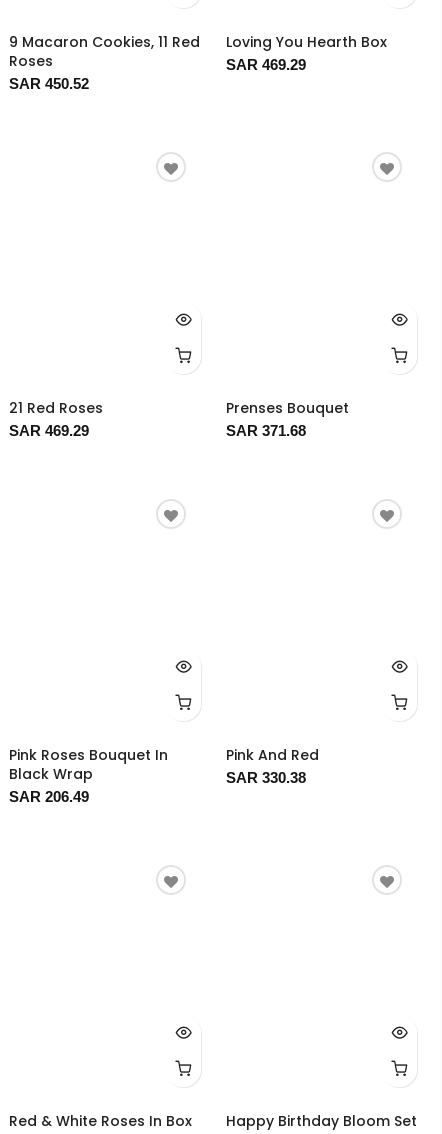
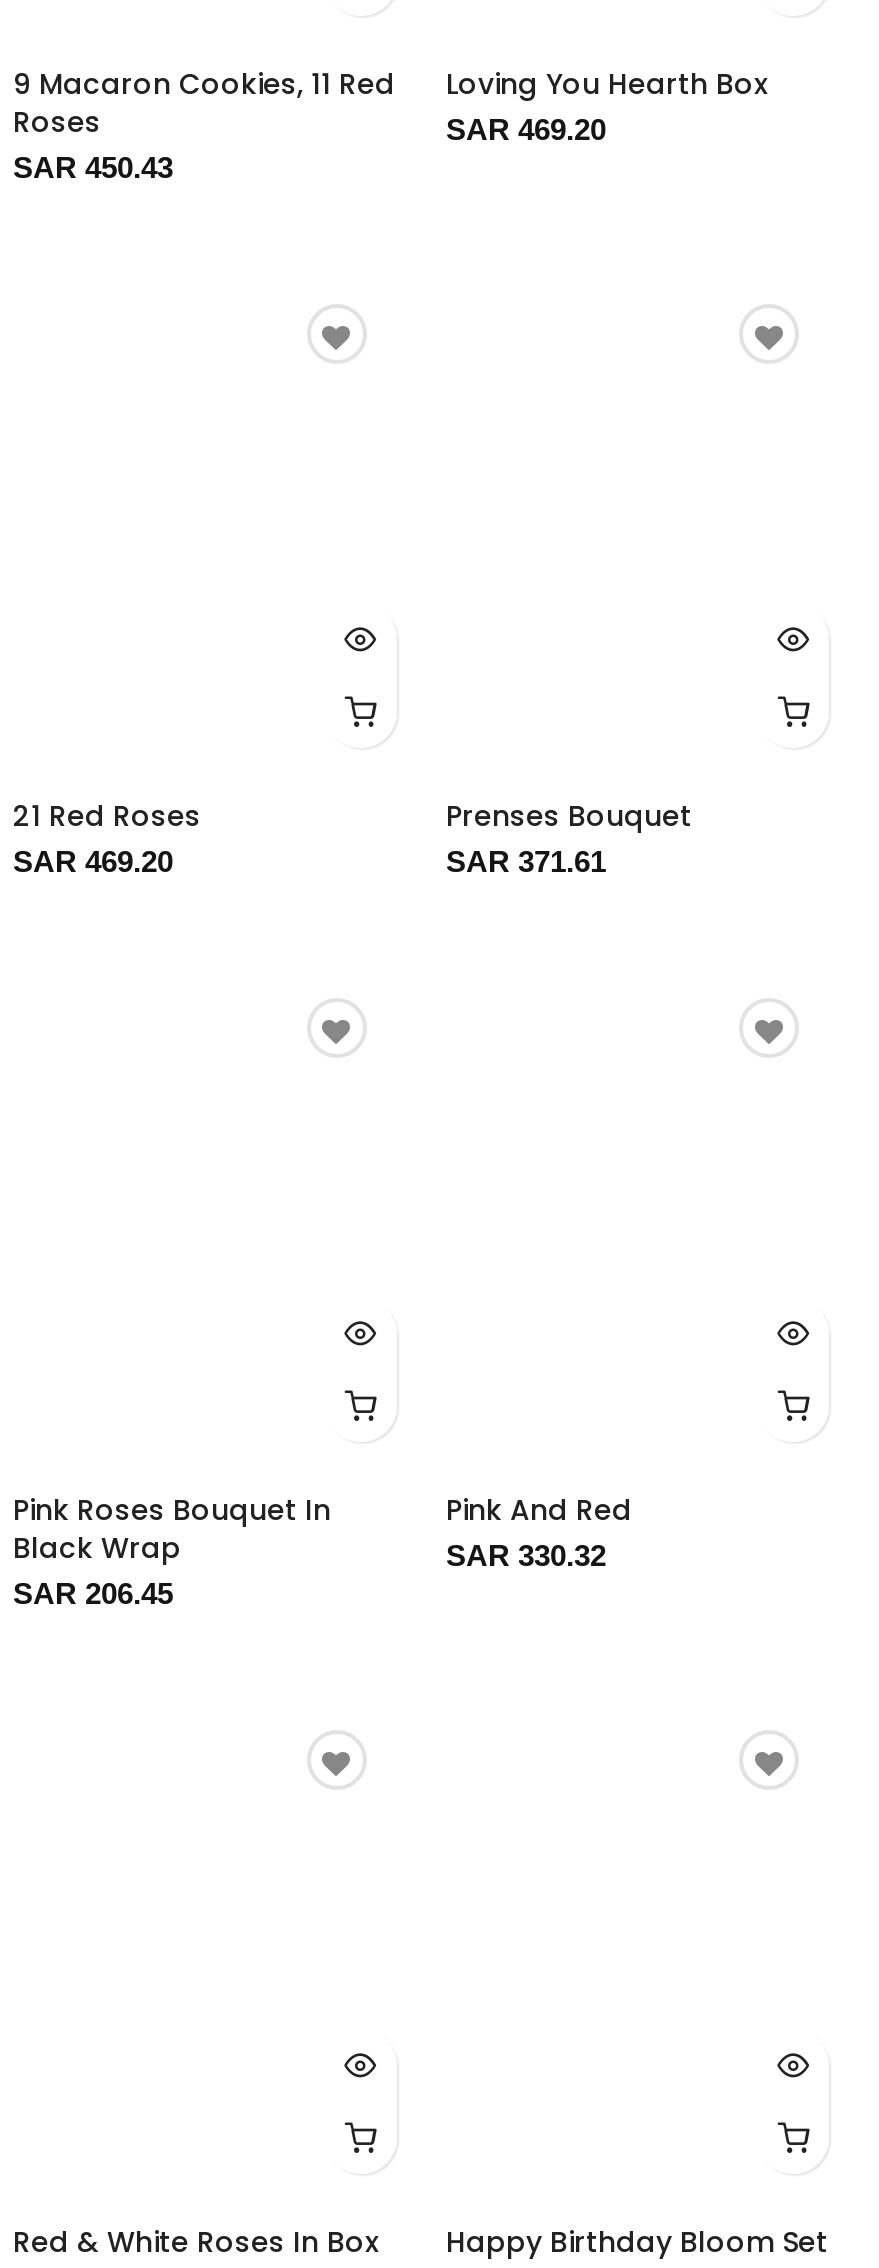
[225,56,305,73] SAR 469.29 -> [446,112,606,146] SAR 469.20
[9,75,89,92] SAR 450.52 -> [13,150,173,184] SAR 450.43
[9,422,89,439] SAR 469.29 -> [13,844,173,878] SAR 469.20
[225,422,305,439] SAR 371.68 -> [446,844,606,878] SAR 371.61
[225,769,305,786] SAR 330.38 -> [446,1539,606,1573] SAR 330.32
[9,788,89,805] SAR 206.49 -> [13,1577,173,1611] SAR 206.45

